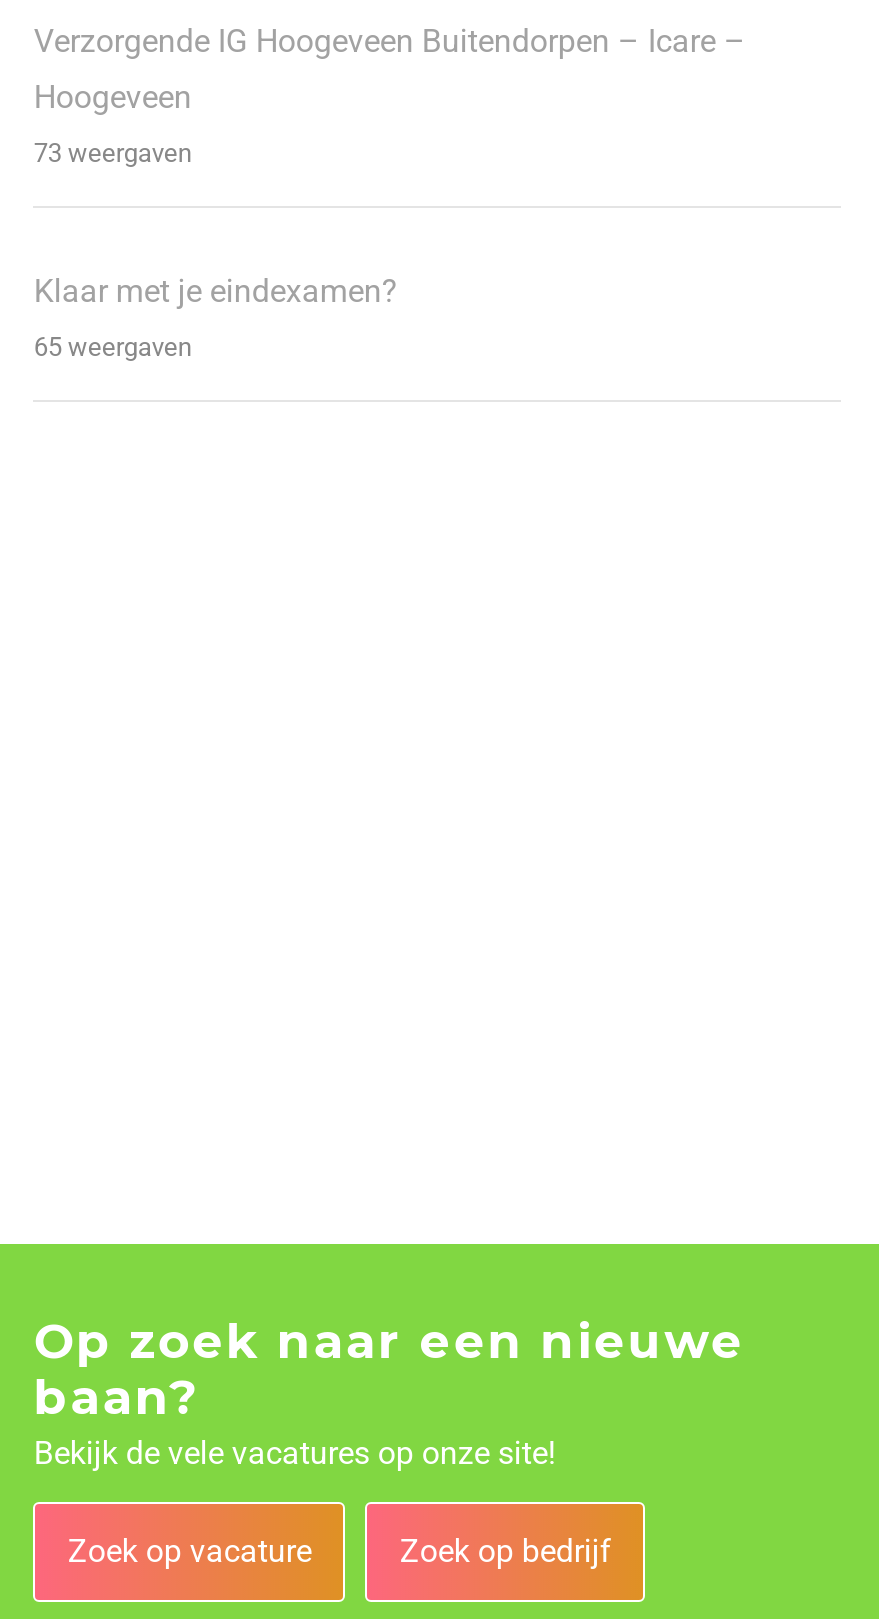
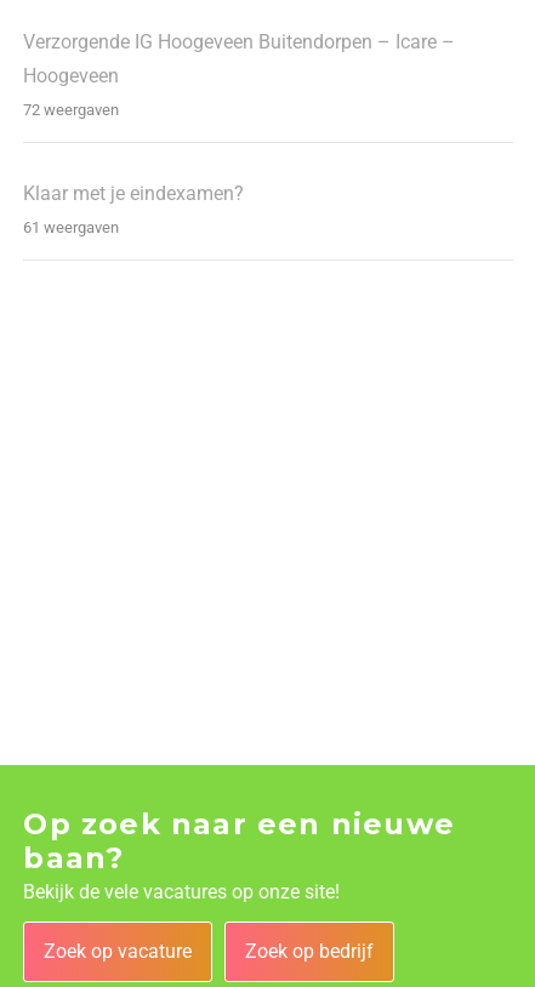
[34,138,192,168] 73 weergaven -> [24,101,119,119] 72 weergaven
[34,332,192,362] 65 weergaven -> [24,218,119,237] 61 weergaven

